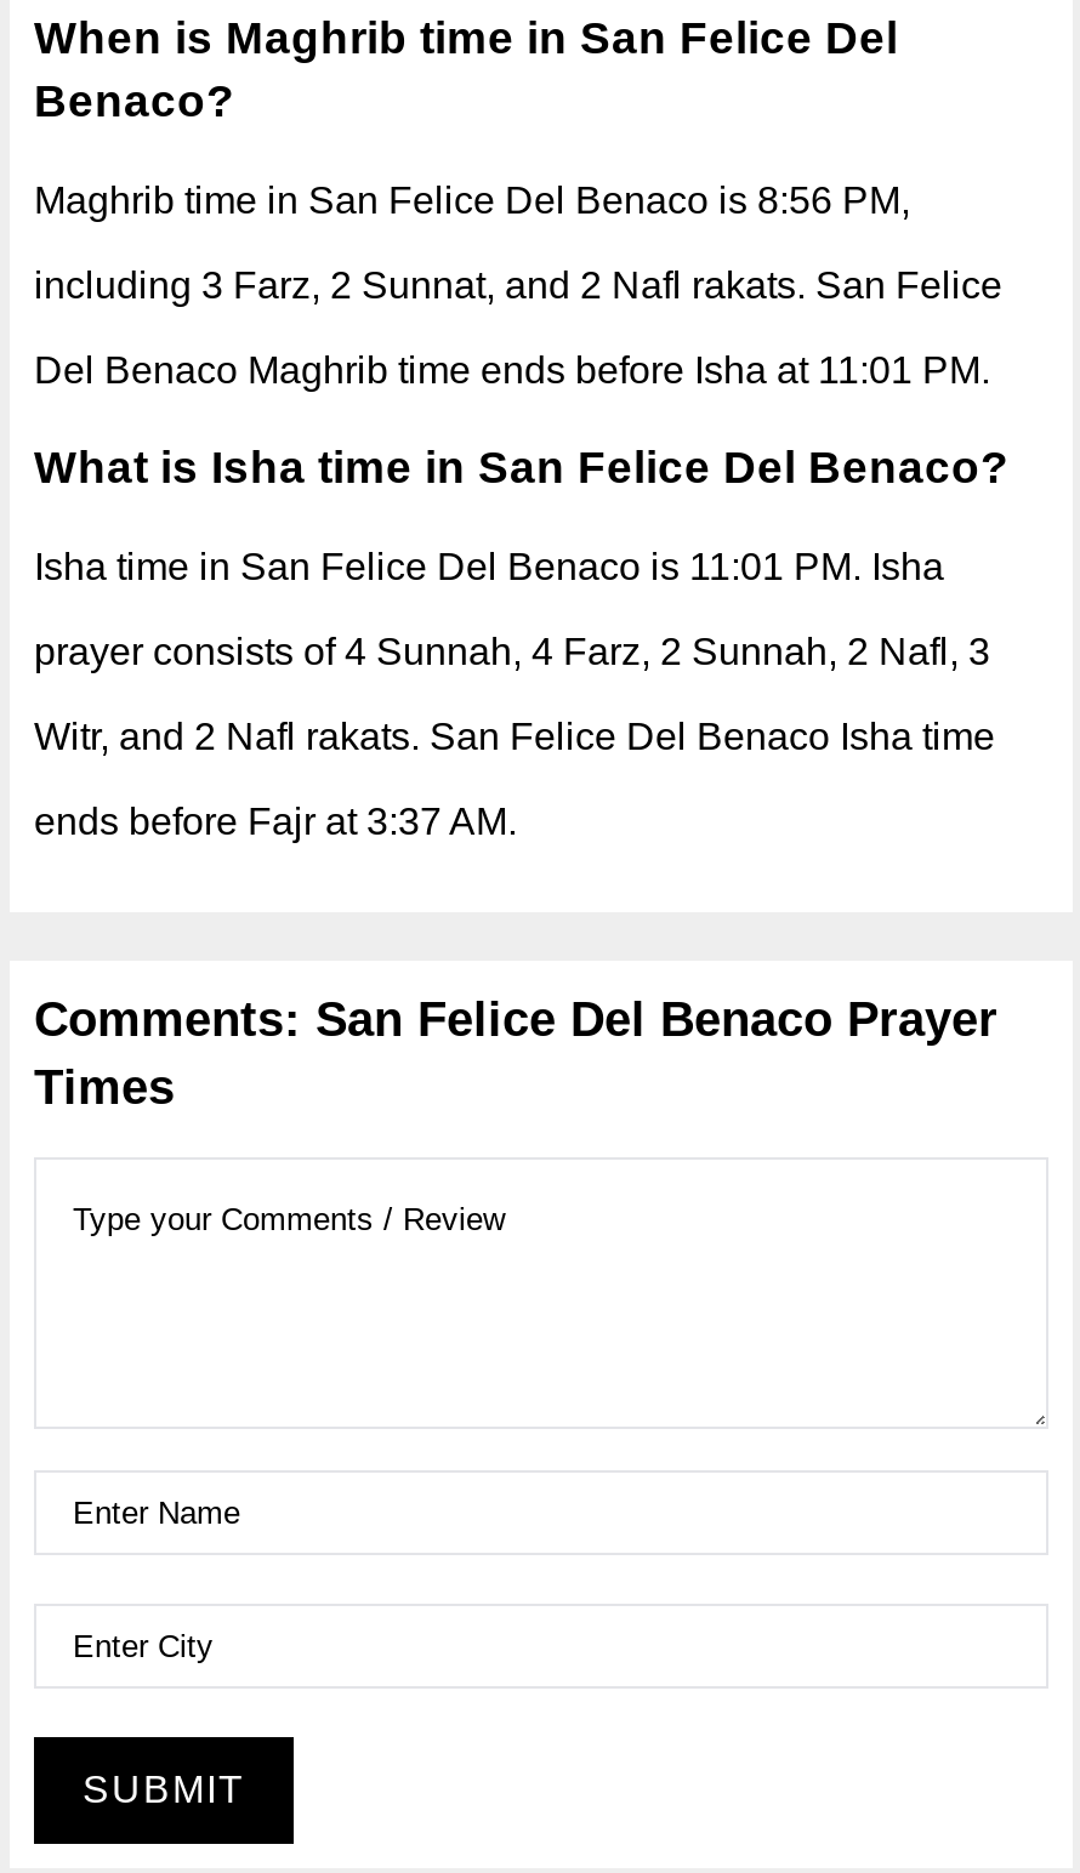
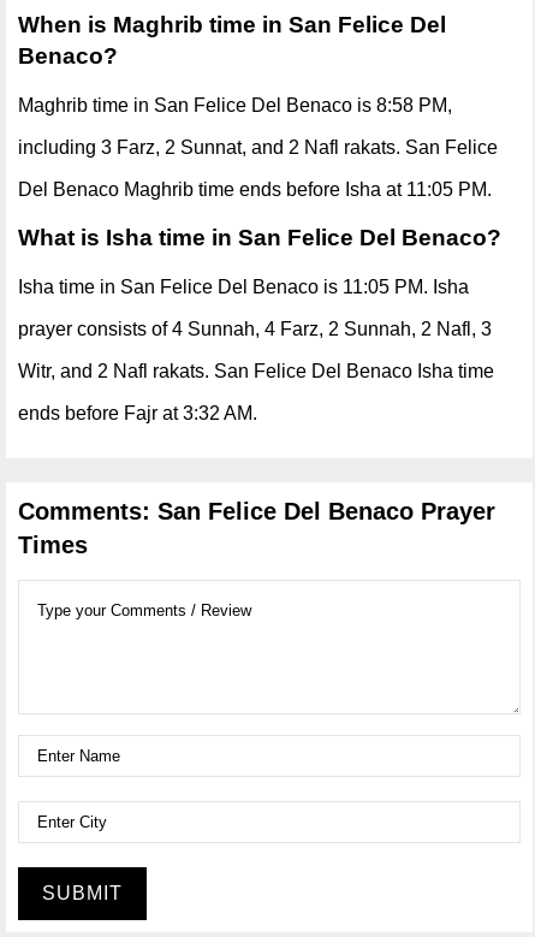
[34,180,910,221] Maghrib time in San Felice Del Benaco is 8:56 PM, -> [18,95,452,115] Maghrib time in San Felice Del Benaco is 8:58 PM,
[34,349,990,391] Del Benaco Maghrib time ends before Isha at 11:01 PM. -> [18,179,492,200] Del Benaco Maghrib time ends before Isha at 11:05 PM.
[34,546,944,587] Isha time in San Felice Del Benaco is 11:01 PM. Isha -> [18,277,469,297] Isha time in San Felice Del Benaco is 11:05 PM. Isha
[34,801,517,842] ends before Fajr at 3:37 AM. -> [18,403,257,423] ends before Fajr at 3:32 AM.

